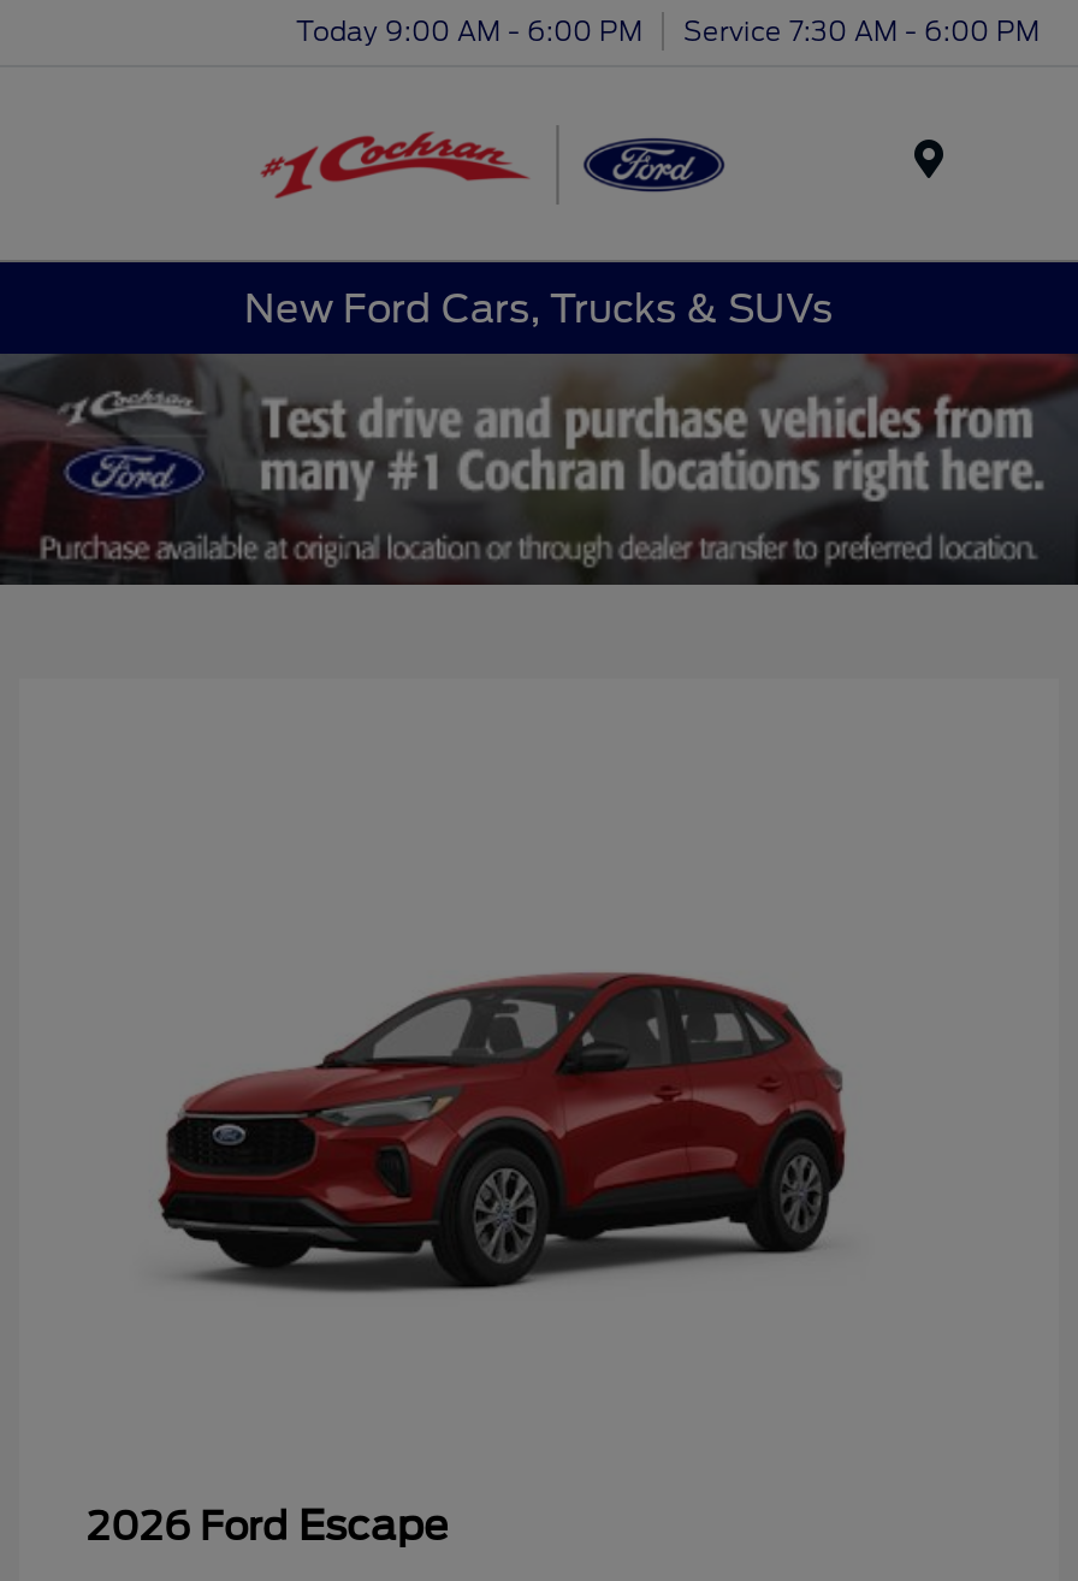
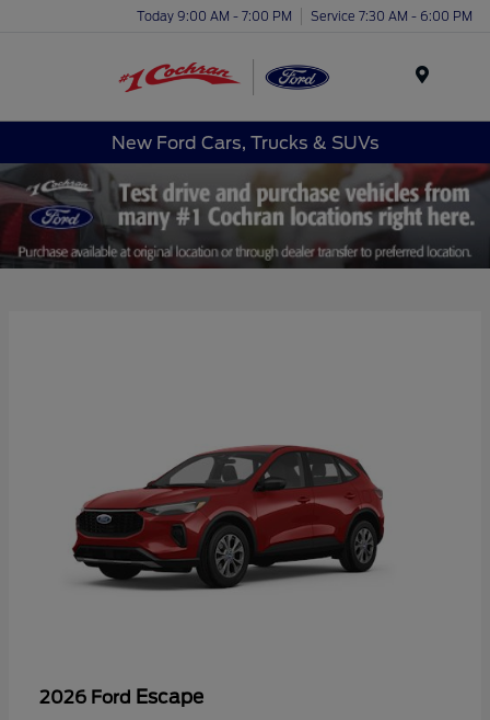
[296,13,1039,47] Today 9:00 AM - 6:00 PM Service 7:30 AM - 6:00 PM -> [137,8,472,24] Today 9:00 AM - 7:00 PM Service 7:30 AM - 6:00 PM

